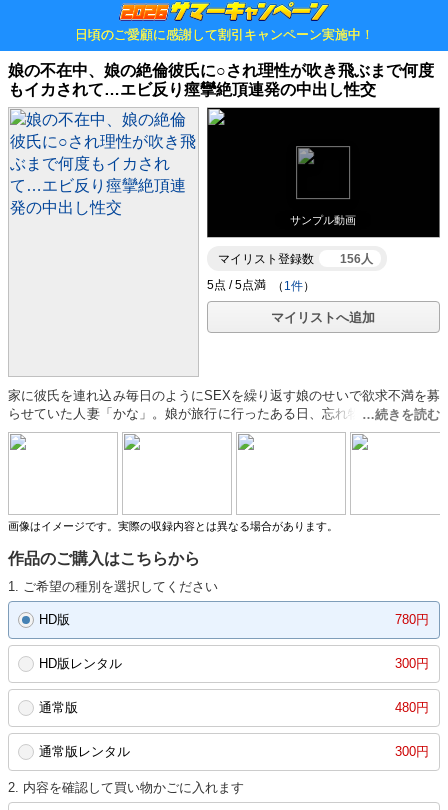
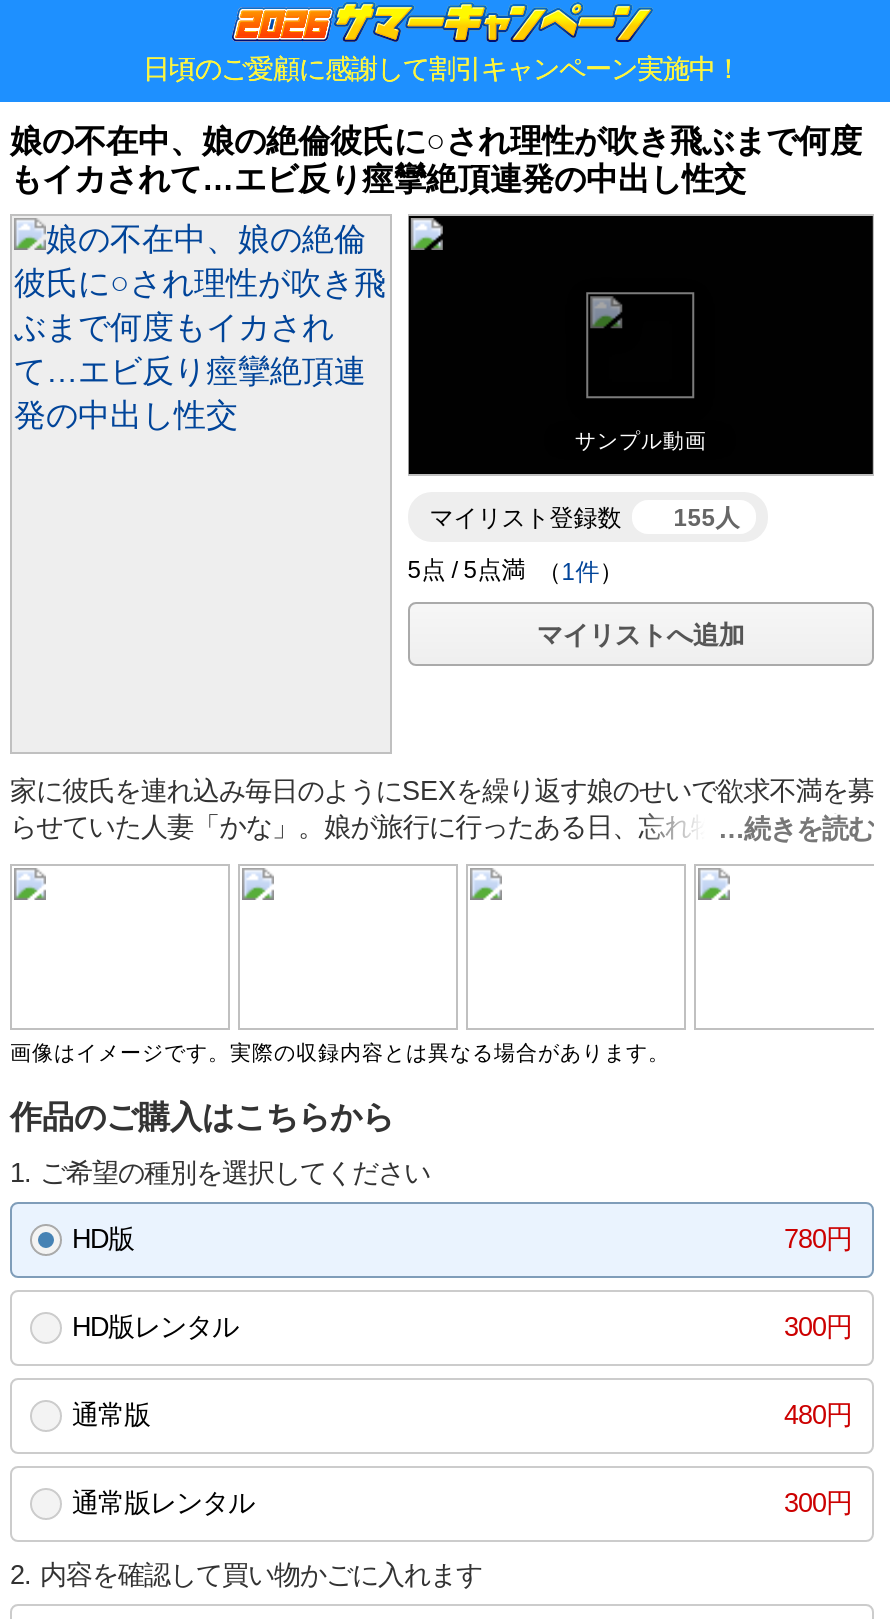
[218,252,373,266] マイリスト登録数 156人 -> [430,503,740,532] マイリスト登録数 155人

